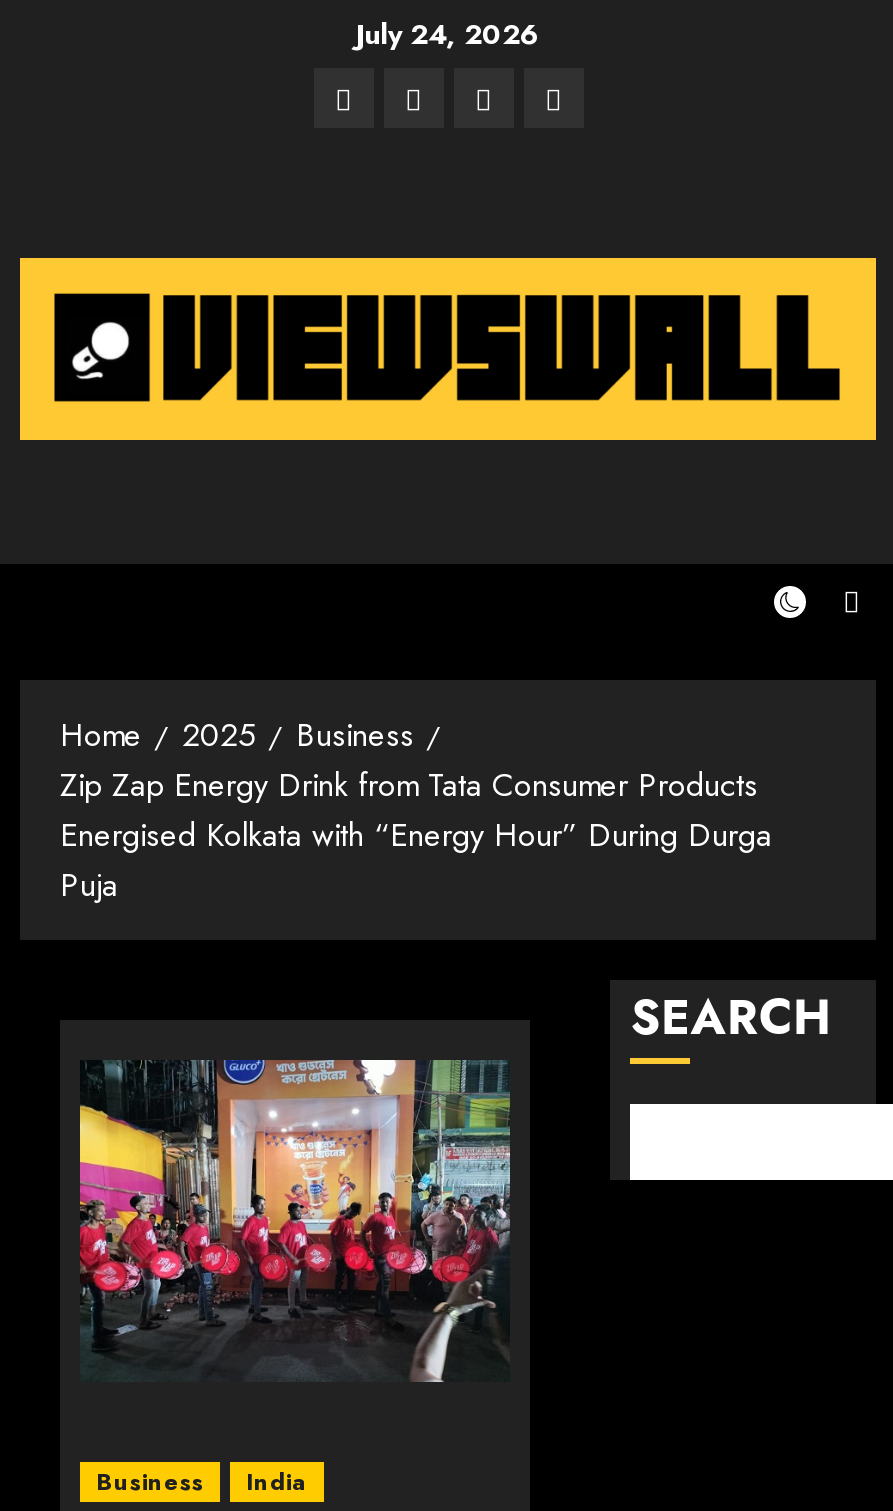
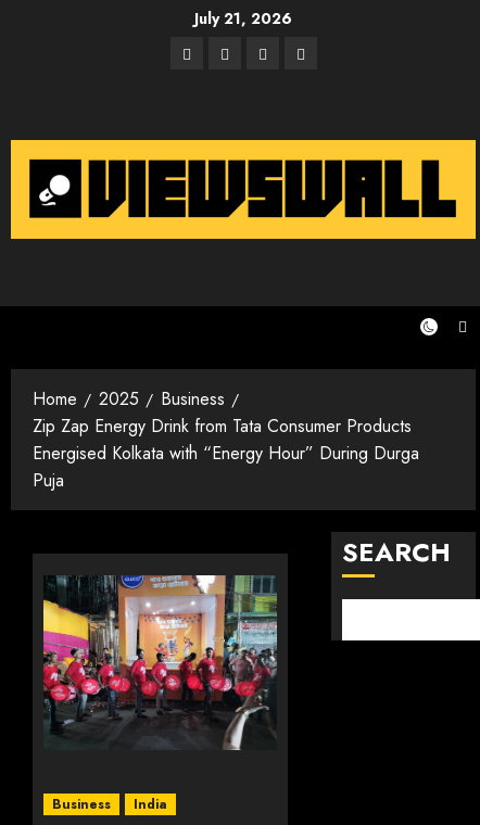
[356,14,540,54] July 24, 2026 -> [194,8,292,29] July 21, 2026

